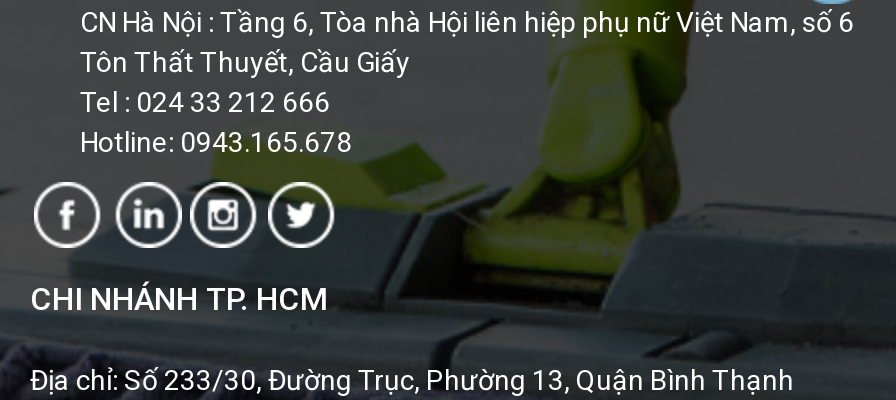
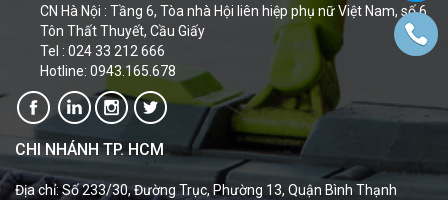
none -> [393,17,439,57] [image]

